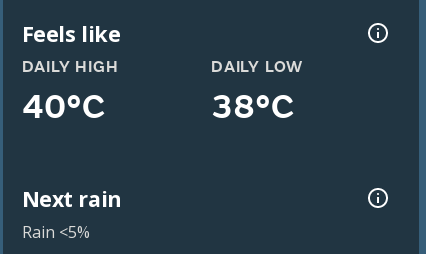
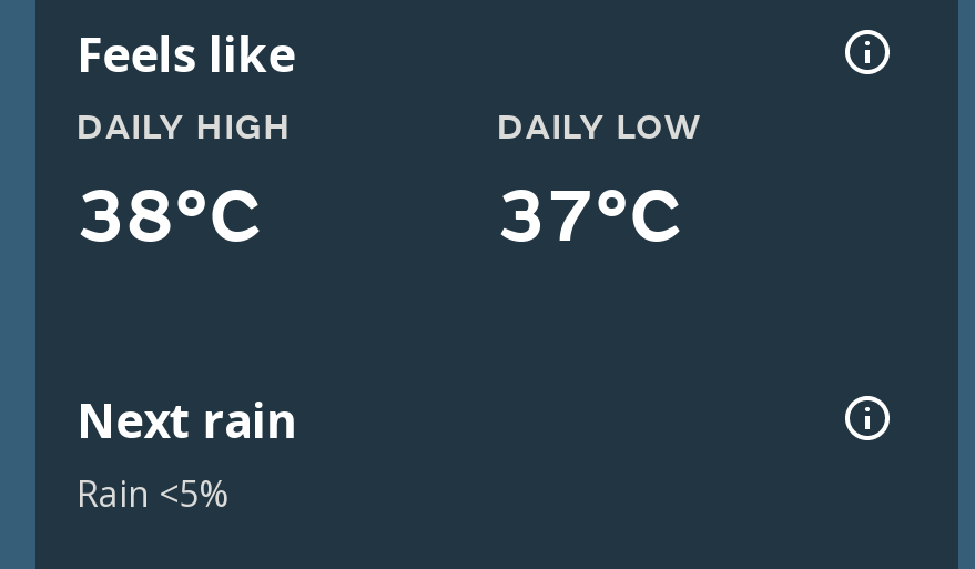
[21,86,104,128] 40°C -> [77,170,261,263] 38°C
[211,86,294,128] 38°C -> [497,170,681,263] 37°C

